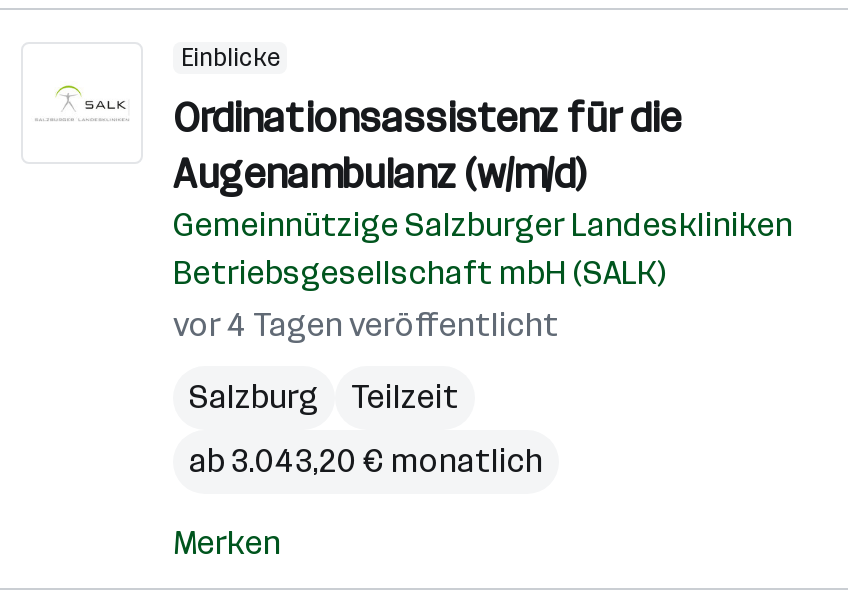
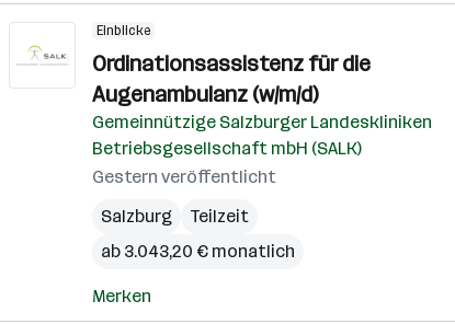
[173,306,559,344] vor 4 Tagen veröffentlicht -> [92,166,276,187] Gestern veröffentlicht

